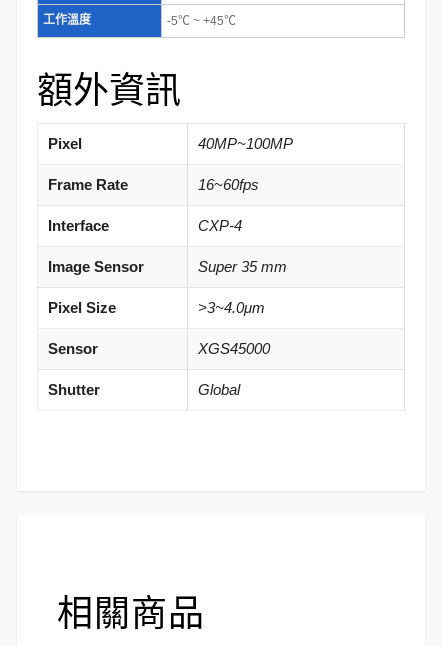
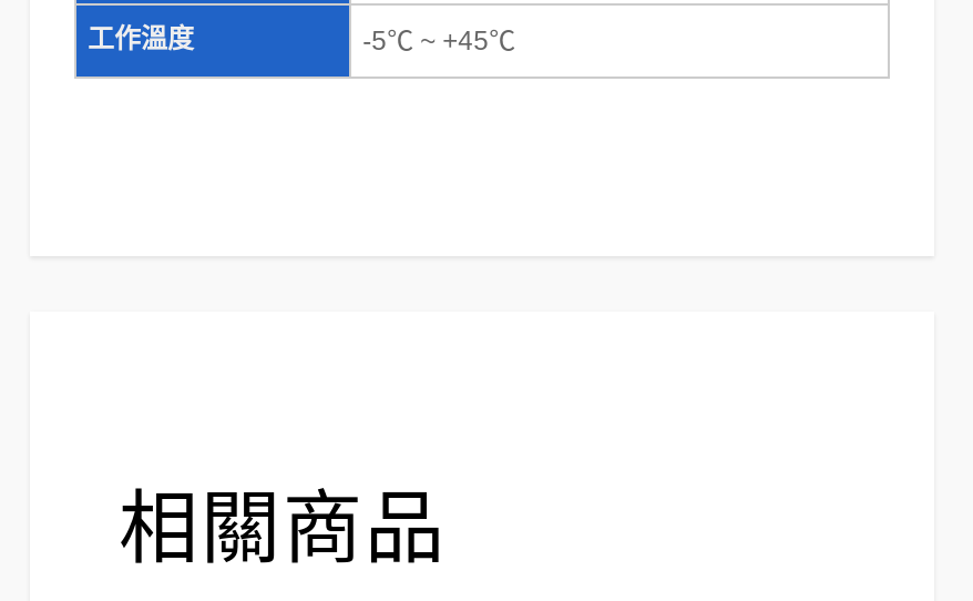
[37,70,293,398] 額外資訊 | Pixel | 40MP~100MP | Frame Rate | 16~60fps | Interface | CXP-4 | Image Sensor | Super 35 mm | Pixel Size | >3~4.0μm | Sensor | XGS45000 | Shutter | Global -> none

